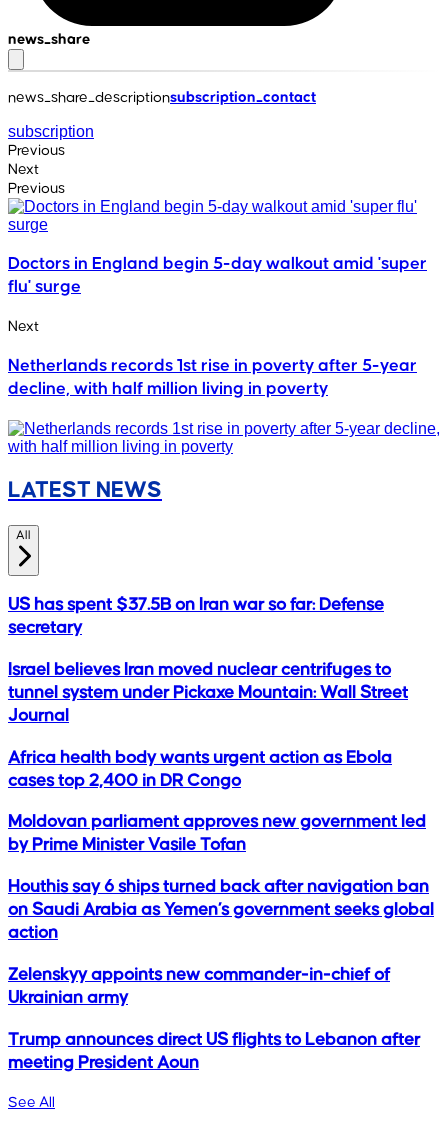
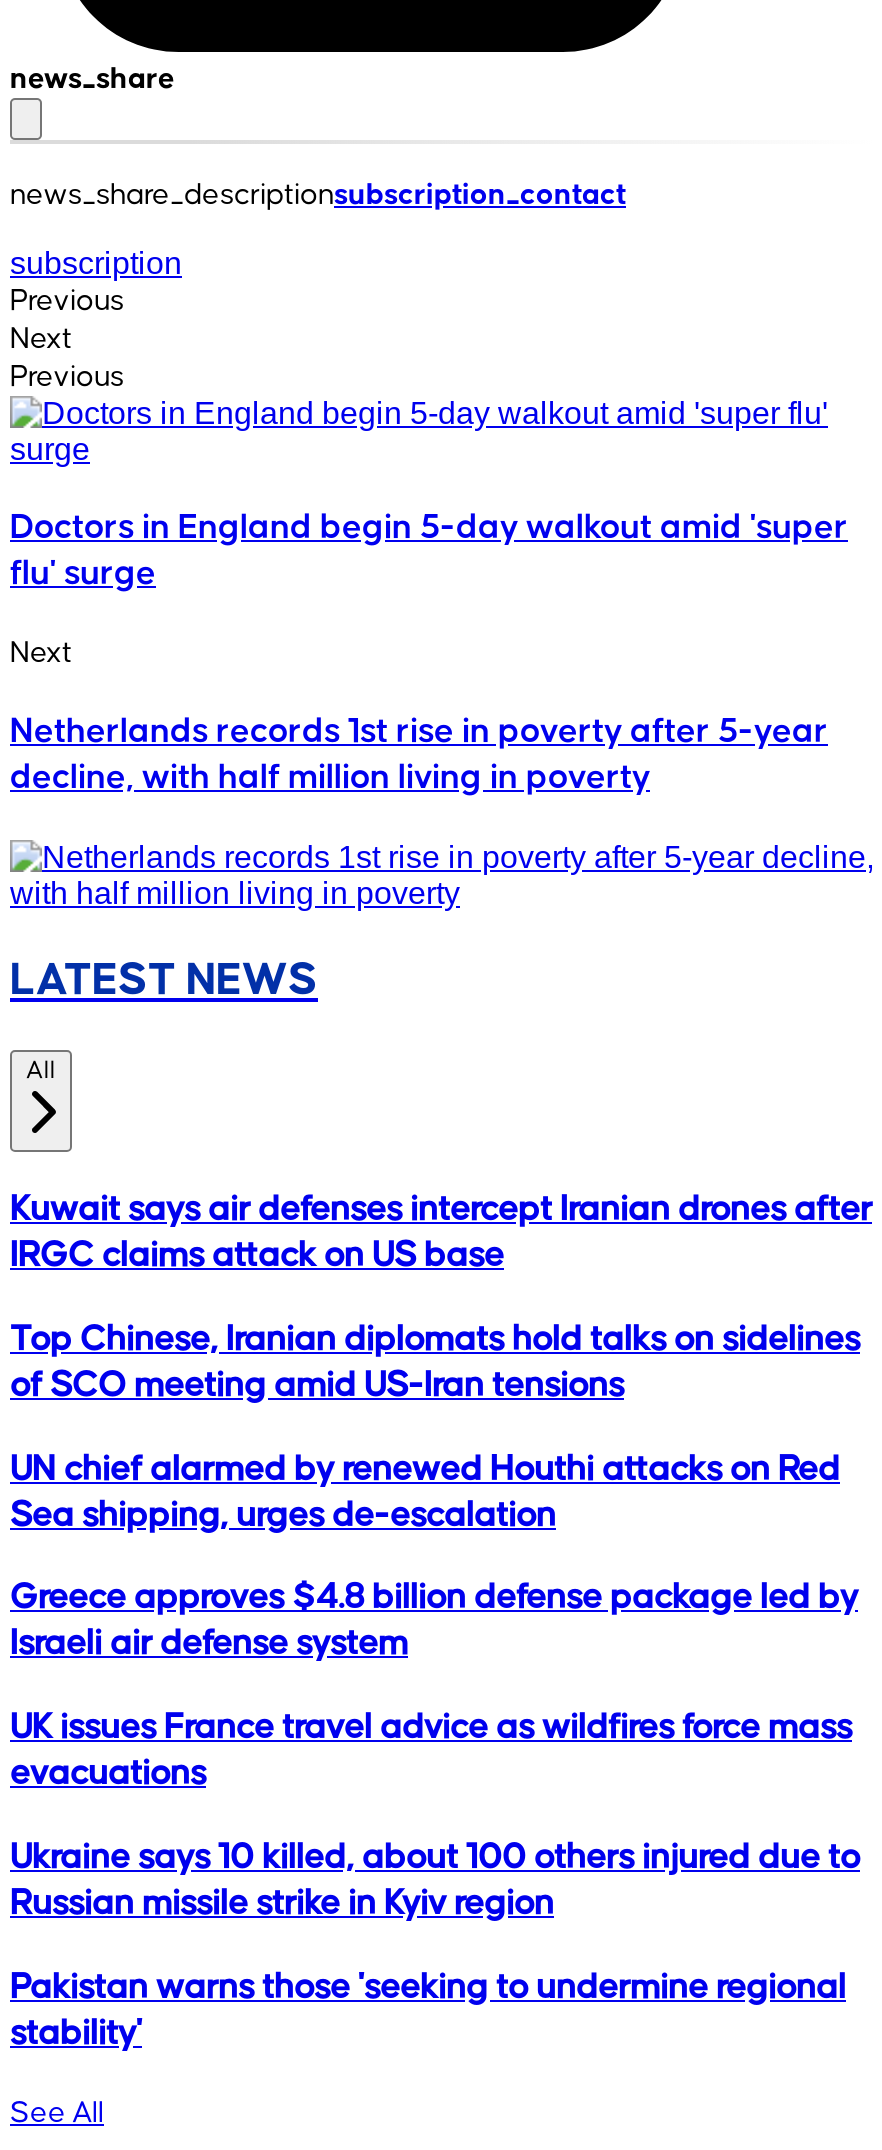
[8,596,384,637] US has spent $37.5B on Iran war so far: Defense | secretary -> [10,1192,872,1274] Kuwait says air defenses intercept Iranian drones after | IRGC claims attack on US base
[8,661,408,725] Israel believes Iran moved nuclear centrifuges to | tunnel system under Pickaxe Mountain: Wall Street | Journal -> [10,1322,860,1404] Top Chinese, Iranian diplomats hold talks on sidelines | of SCO meeting amid US-Iran tensions
[8,749,392,790] Africa health body wants urgent action as Ebola | cases top 2,400 in DR Congo -> [10,1451,840,1533] UN chief alarmed by renewed Houthi attacks on Red | Sea shipping, urges de-escalation
[8,813,426,854] Moldovan parliament approves new government led | by Prime Minister Vasile Tofan -> [10,1581,858,1663] Greece approves $4.8 billion defense package led by | Israeli air defense system
[8,878,434,942] Houthis say 6 ships turned back after navigation ban | on Saudi Arabia as Yemen’s government seeks global | action -> [10,1710,852,1792] UK issues France travel advice as wildfires force mass | evacuations
[8,966,390,1007] Zelenskyy appoints new commander-in-chief of | Ukrainian army -> [10,1840,860,1922] Ukraine says 10 killed, about 100 others injured due to | Russian missile strike in Kyiv region
[8,1030,420,1071] Trump announces direct US flights to Lebanon after | meeting President Aoun -> [10,1969,846,2051] Pakistan warns those 'seeking to undermine regional | stability'

